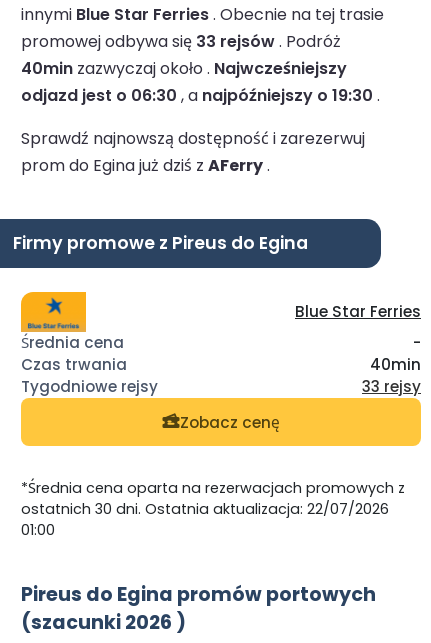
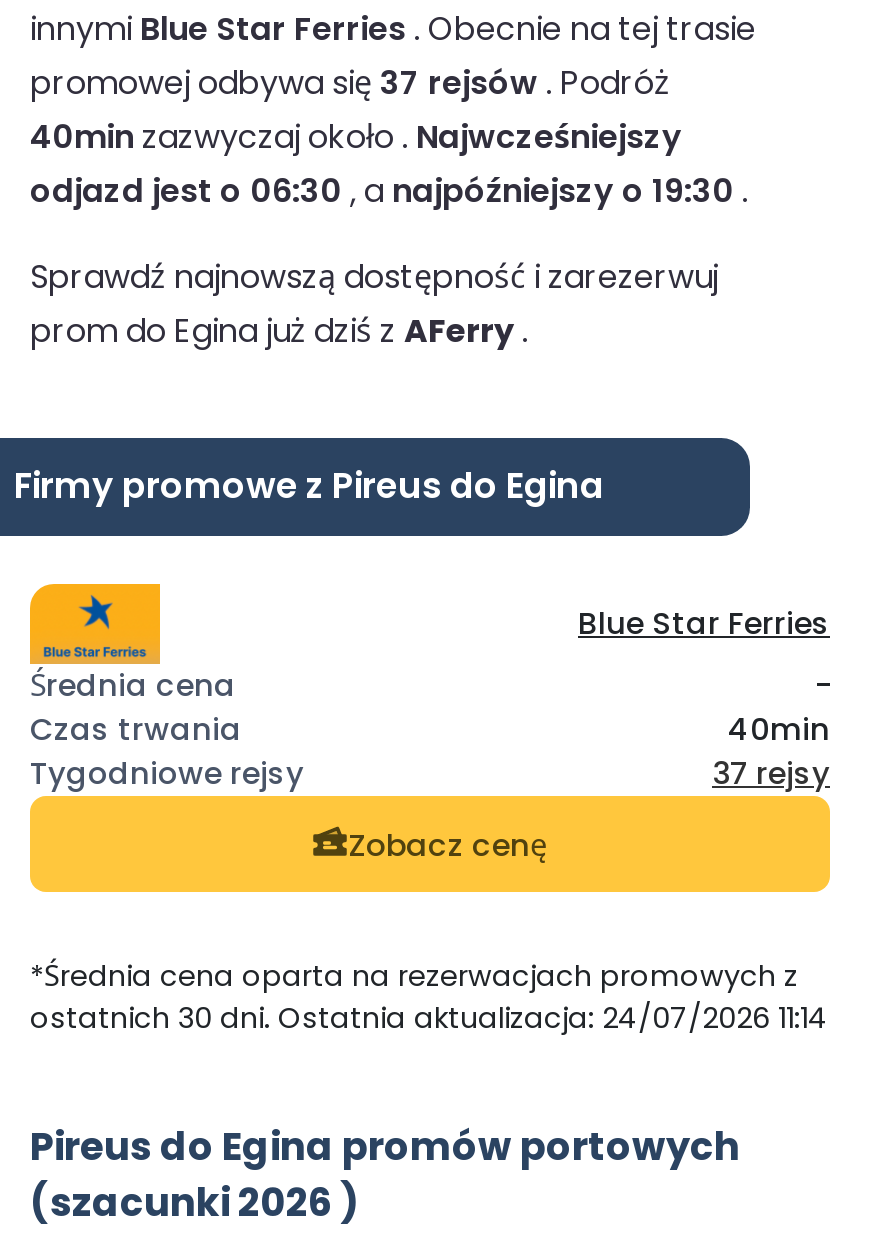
[21,30,341,53] promowej odbywa się 33 rejsów. Podróż -> [30,59,670,105] promowej odbywa się 37 rejsów. Podróż
[362,376,421,397] 33 rejsy -> [712,753,830,795] 37 rejsy
[21,499,389,540] ostatnich 30 dni. Ostatnia aktualizacja: 22/07/2026 | 01:00 -> [30,999,828,1039] ostatnich 30 dni. Ostatnia aktualizacja: 24/07/2026 11:14

